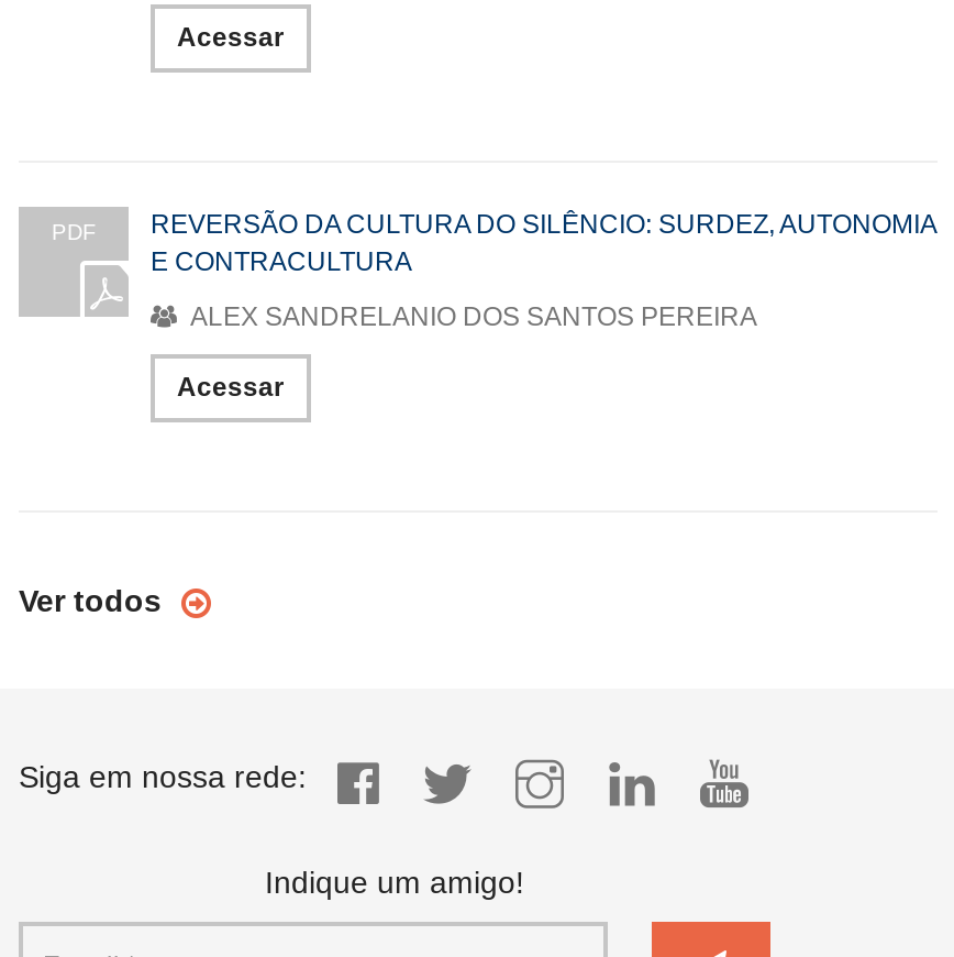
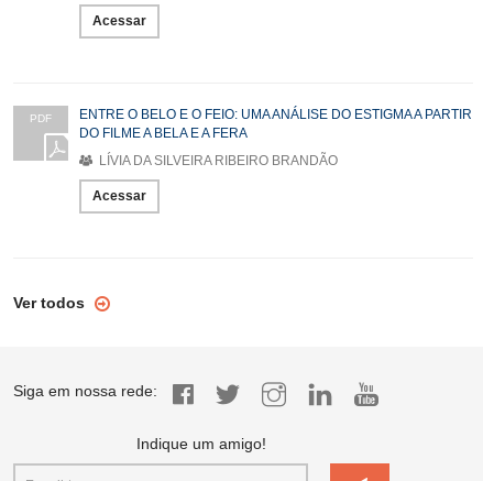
[151,209,935,277] REVERSÃO DA CULTURA DO SILÊNCIO: SURDEZ, AUTONOMIA | E CONTRACULTURA -> [79,107,472,141] ENTRE O BELO E O FEIO: UMA ANÁLISE DO ESTIGMA A PARTIR | DO FILME A BELA E A FERA
[184,301,757,332] ALEX SANDRELANIO DOS SANTOS PEREIRA -> [96,153,338,168] LÍVIA DA SILVEIRA RIBEIRO BRANDÃO

